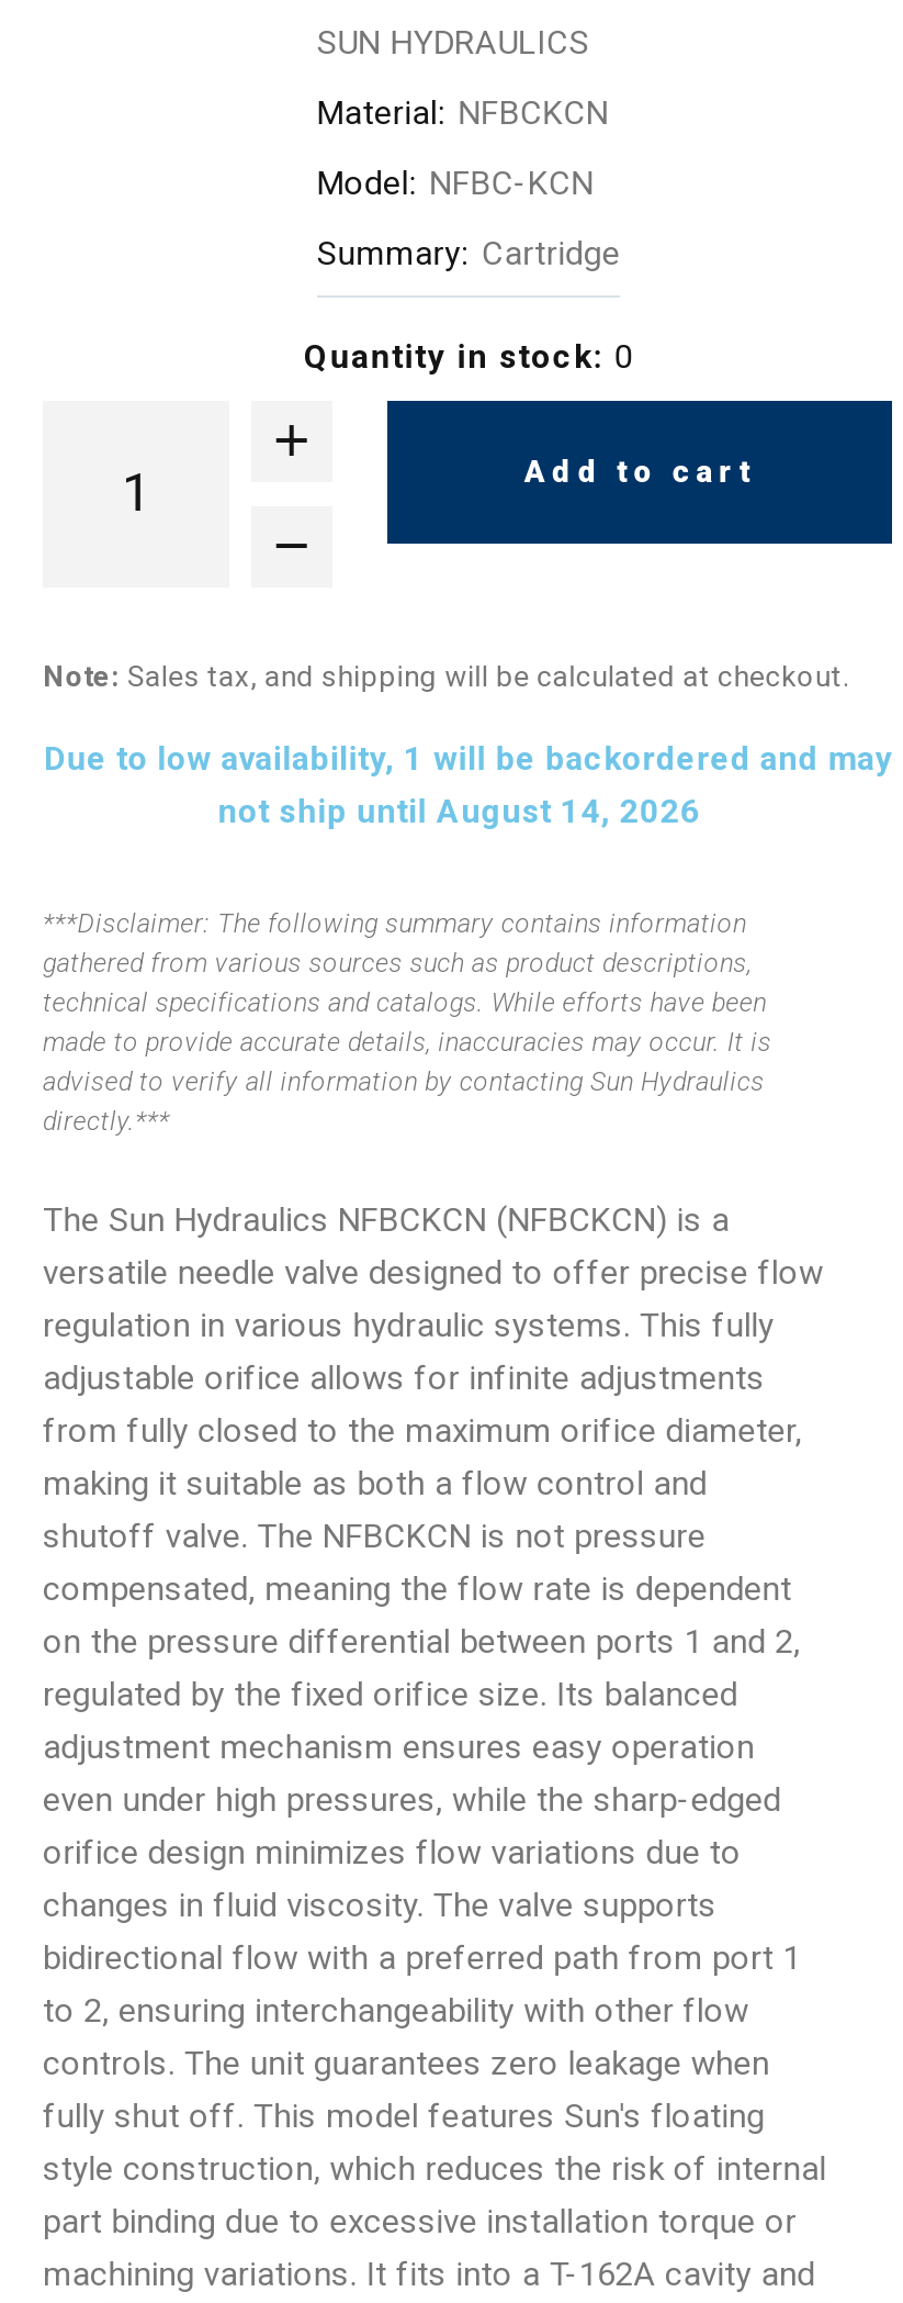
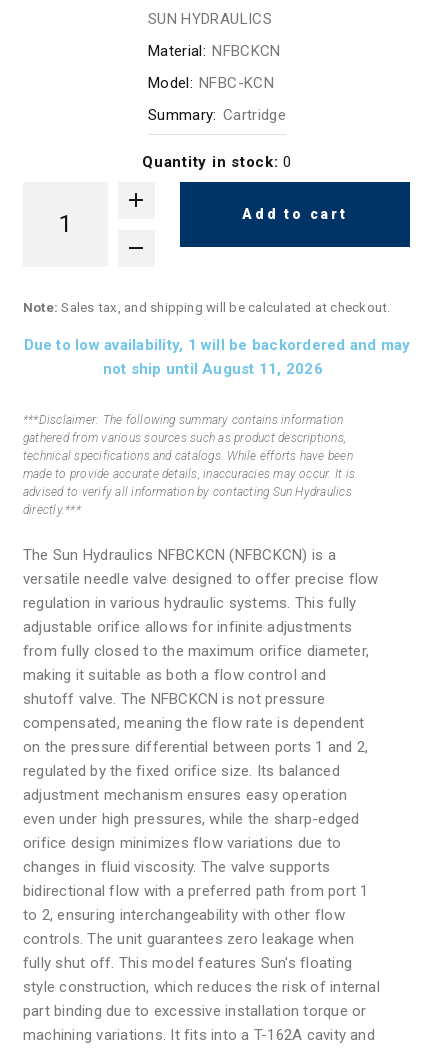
[218,791,719,831] not ship until August 14, 2026 -> [103,360,331,378] not ship until August 11, 2026

